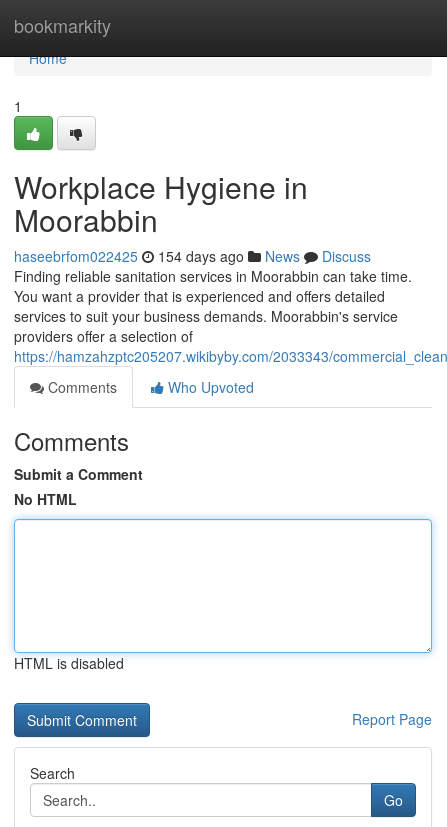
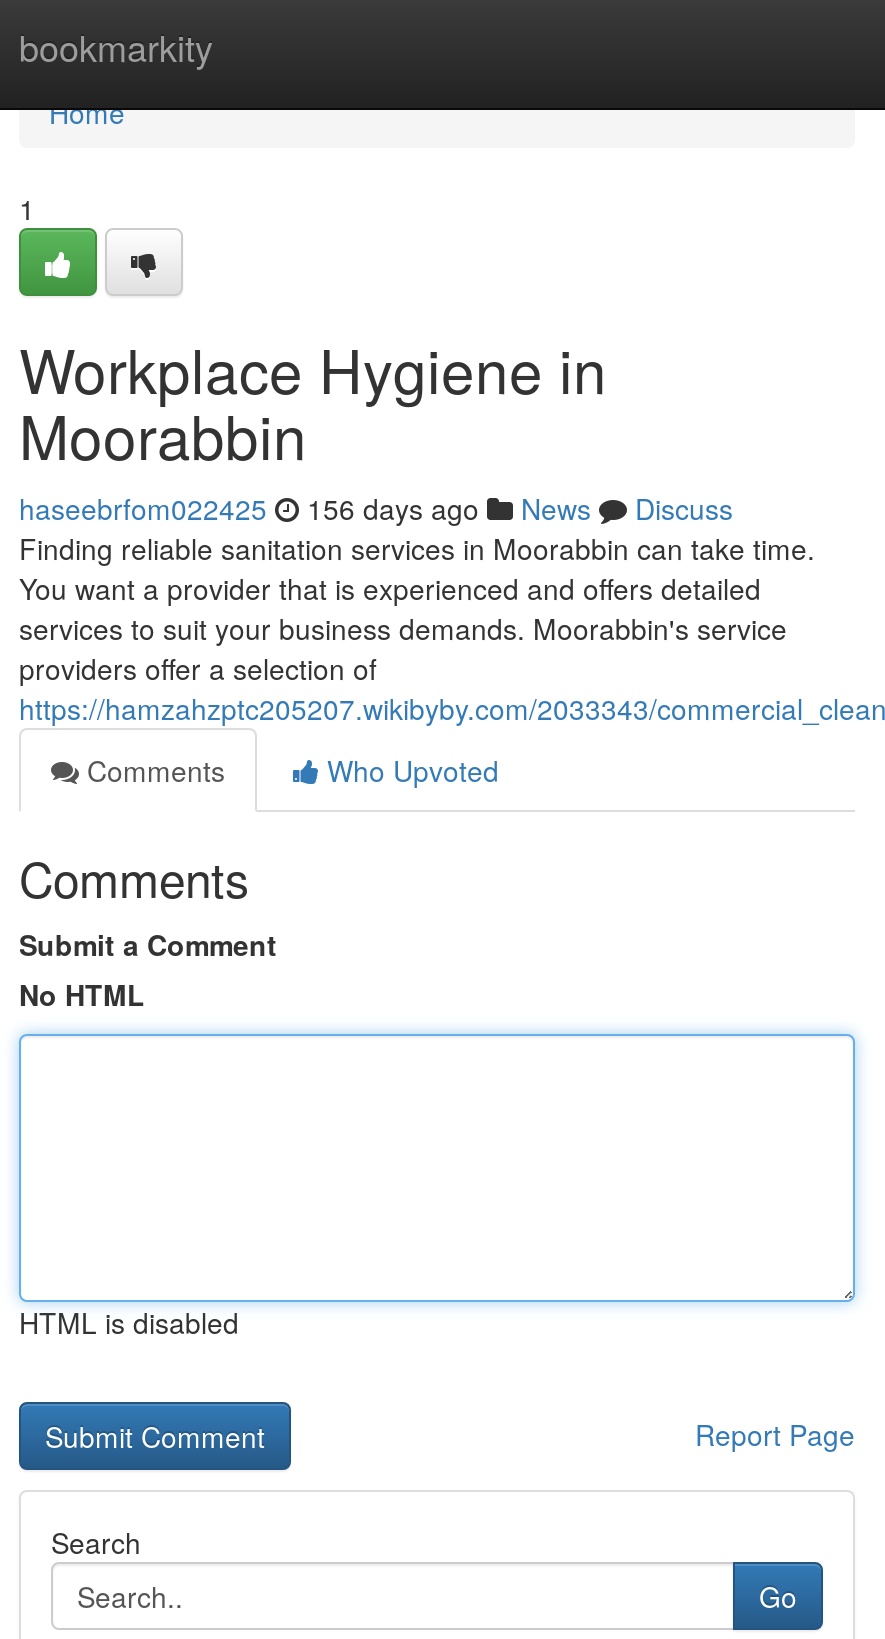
[14,246,371,266] haseebrfom022425 154 days ago News Discuss -> [19,488,733,528] haseebrfom022425 156 days ago News Discuss

